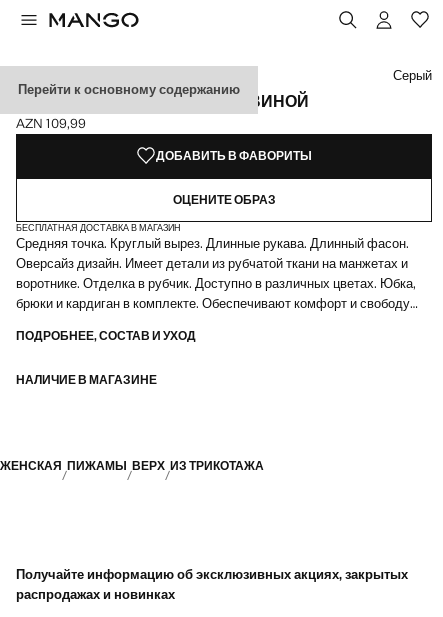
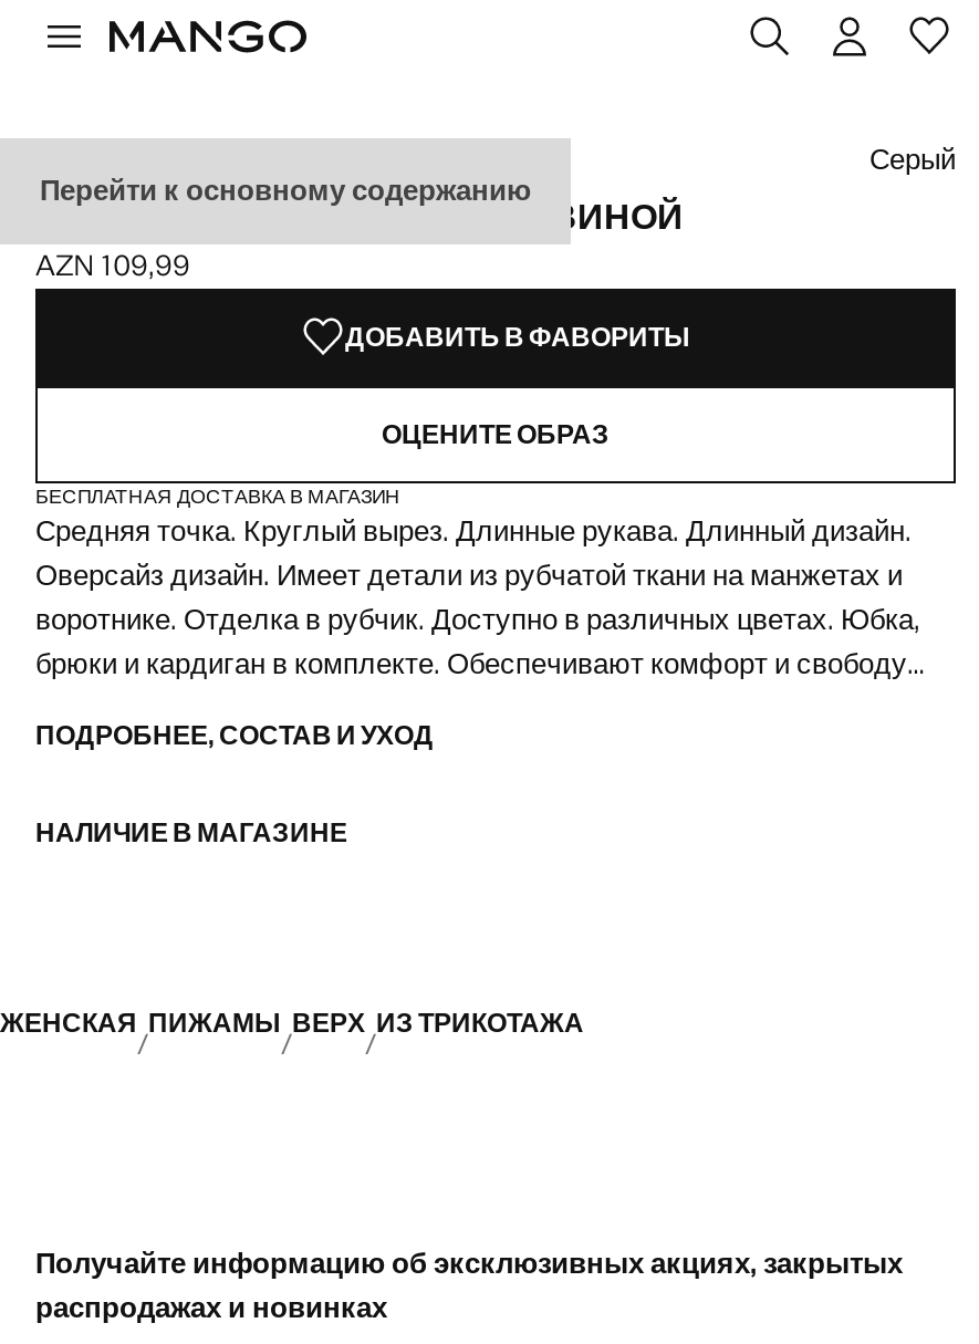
[16,235,409,252] Средняя точка. Круглый вырез. Длинные рукава. Длинный фасон. -> [35,512,912,550] Средняя точка. Круглый вырез. Длинные рукава. Длинный дизайн.

